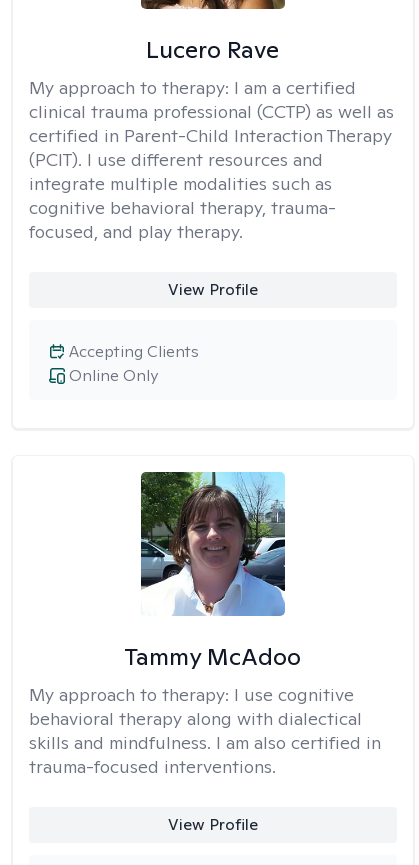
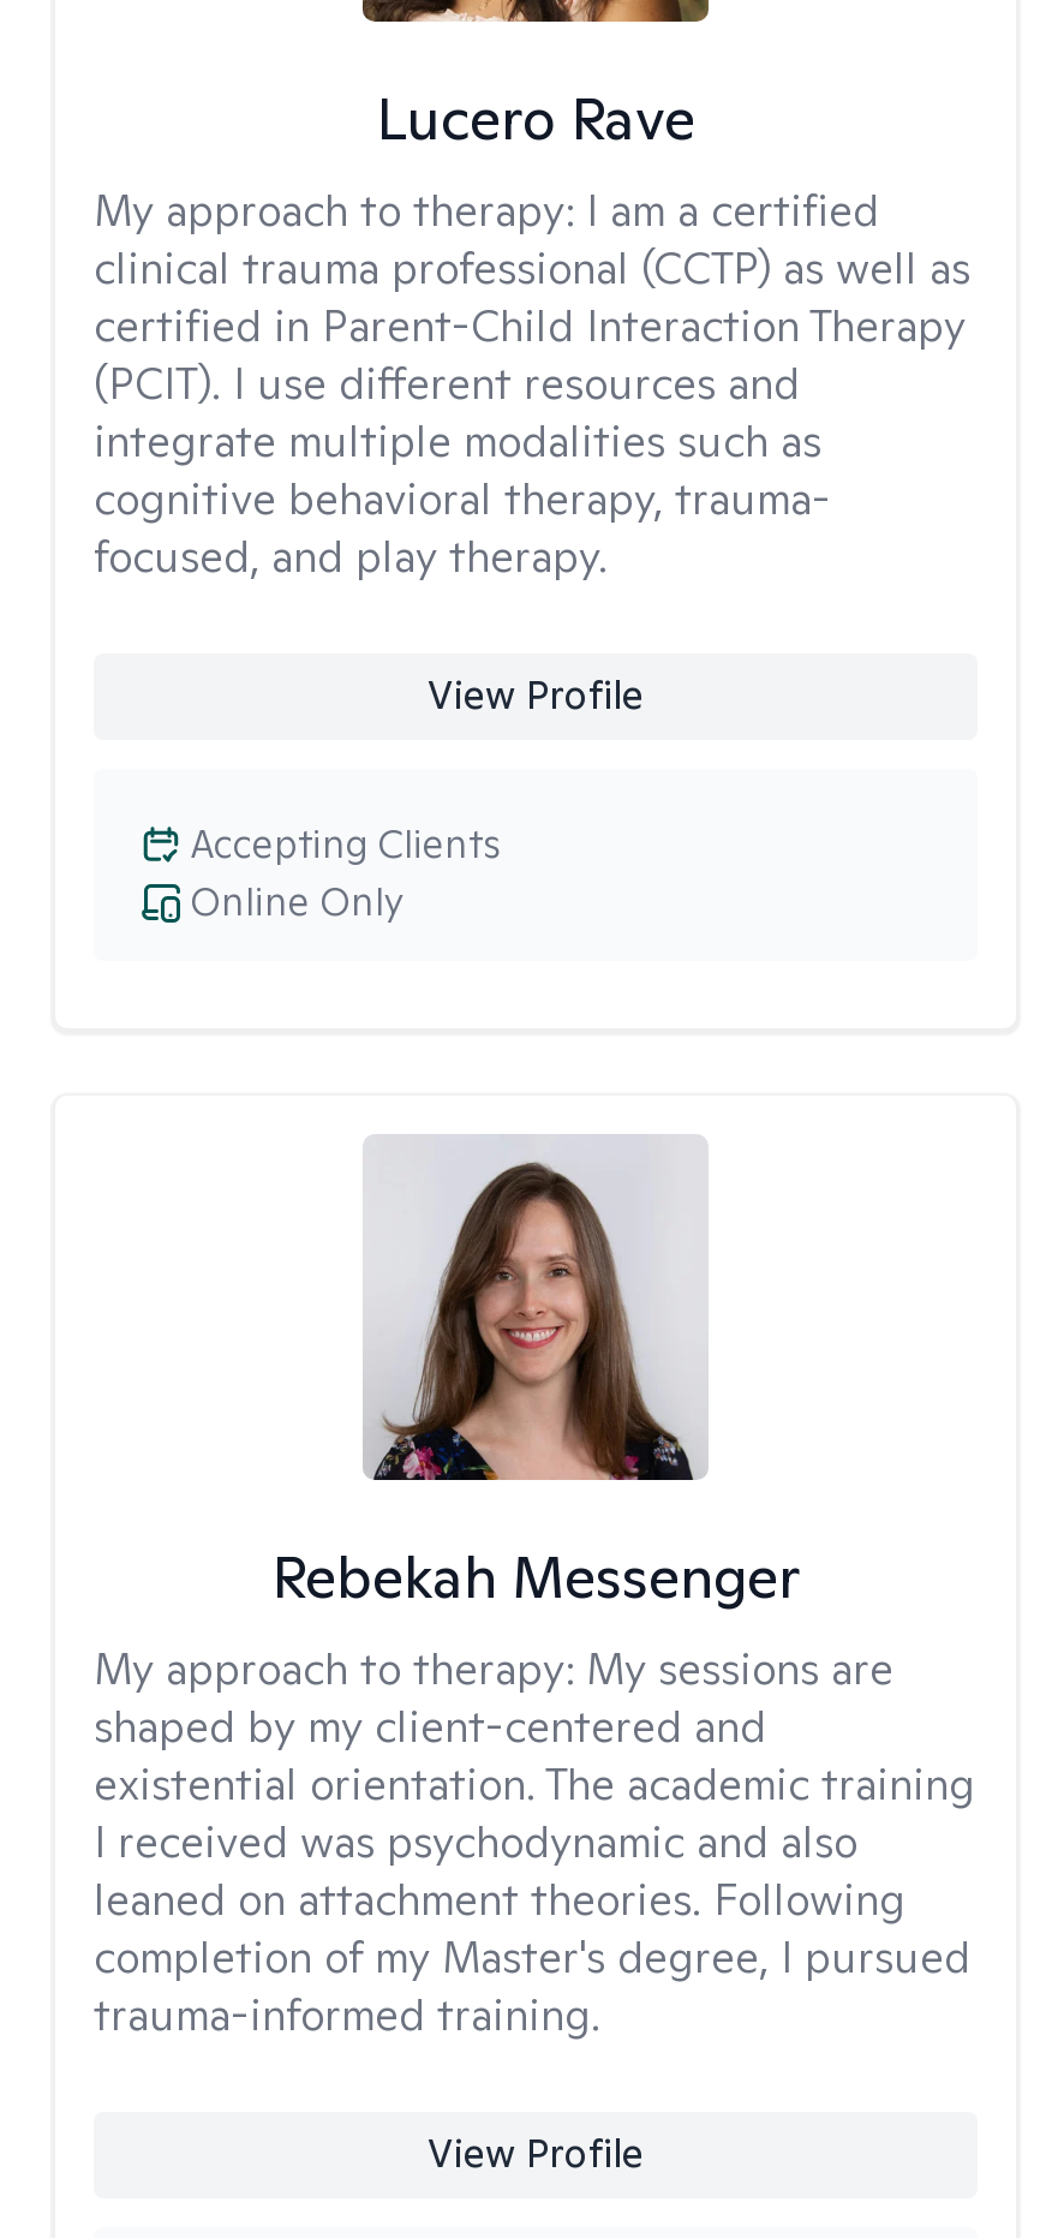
[140,471,286,562] [image] -> [363,1136,709,1482] [image]
[29,641,381,778] Tammy McAdoo | My approach to therapy: I use cognitive | behavioral therapy along with dialectical | skills and mindfulness. I am also certified in | trauma-focused interventions. -> [94,1540,975,2042] Rebekah Messenger | My approach to therapy: My sessions are | shaped by my client-centered and | existential orientation. The academic training | I received was psychodynamic and also | leaned on attachment theories. Following | completion of my Master's degree, I pursued | trauma-informed training.

